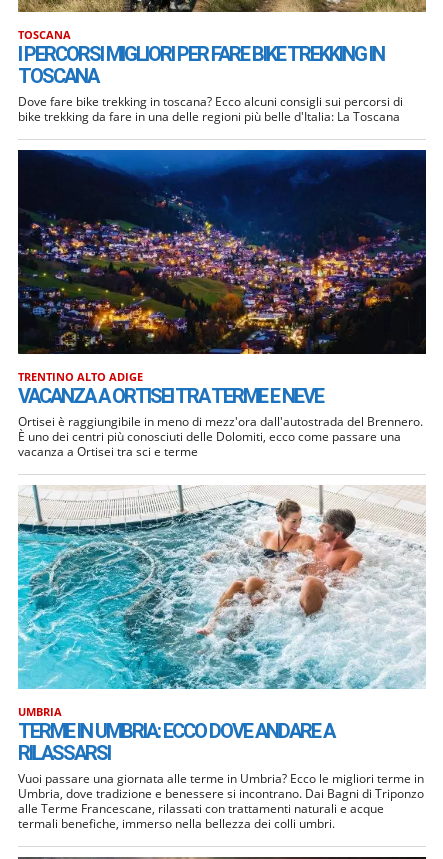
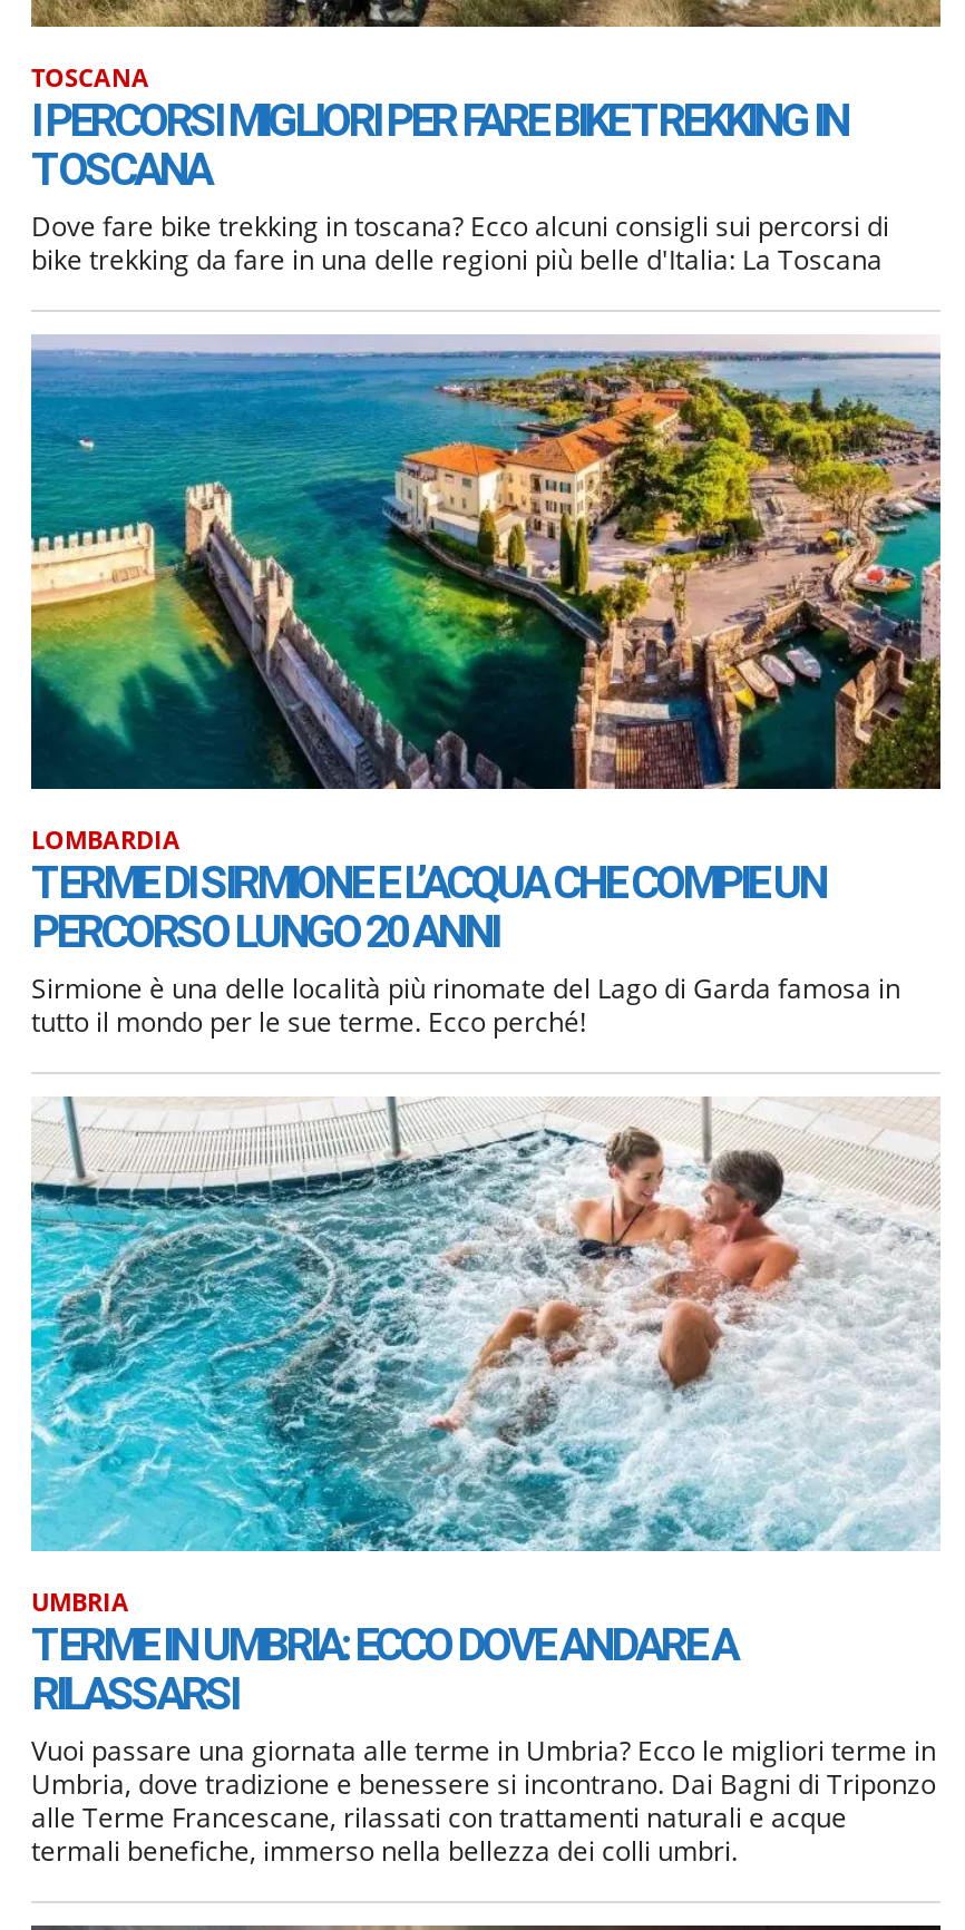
[17,149,427,460] [image] | TRENTINO ALTO ADIGE | VACANZA A ORTISEI TRA TERME E NEVE | Ortisei è raggiungibile in meno di mezz'ora dall'autostrada del Brennero. | È uno dei centri più conosciuti delle Dolomiti, ecco come passare una | vacanza a Ortisei tra sci e terme -> [29,334,943,1041] [image] | LOMBARDIA | TERME DI SIRMIONE E L’ACQUA CHE COMPIE UN | PERCORSO LUNGO 20 ANNI | Sirmione è una delle località più rinomate del Lago di Garda famosa in | tutto il mondo per le sue terme. Ecco perché!

